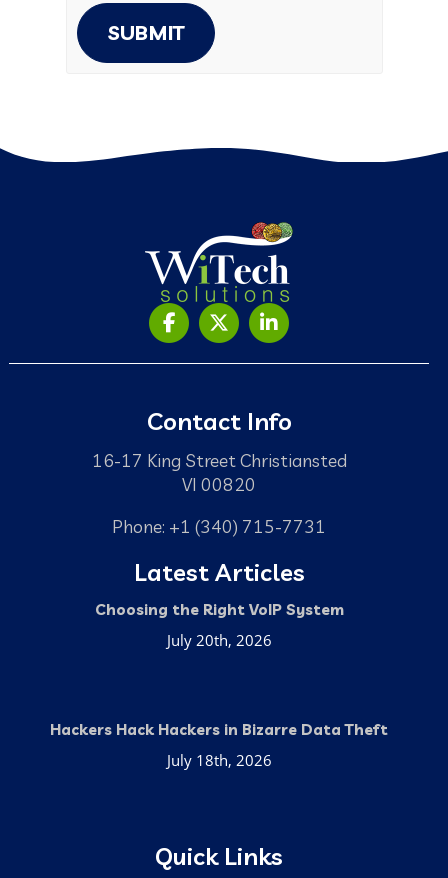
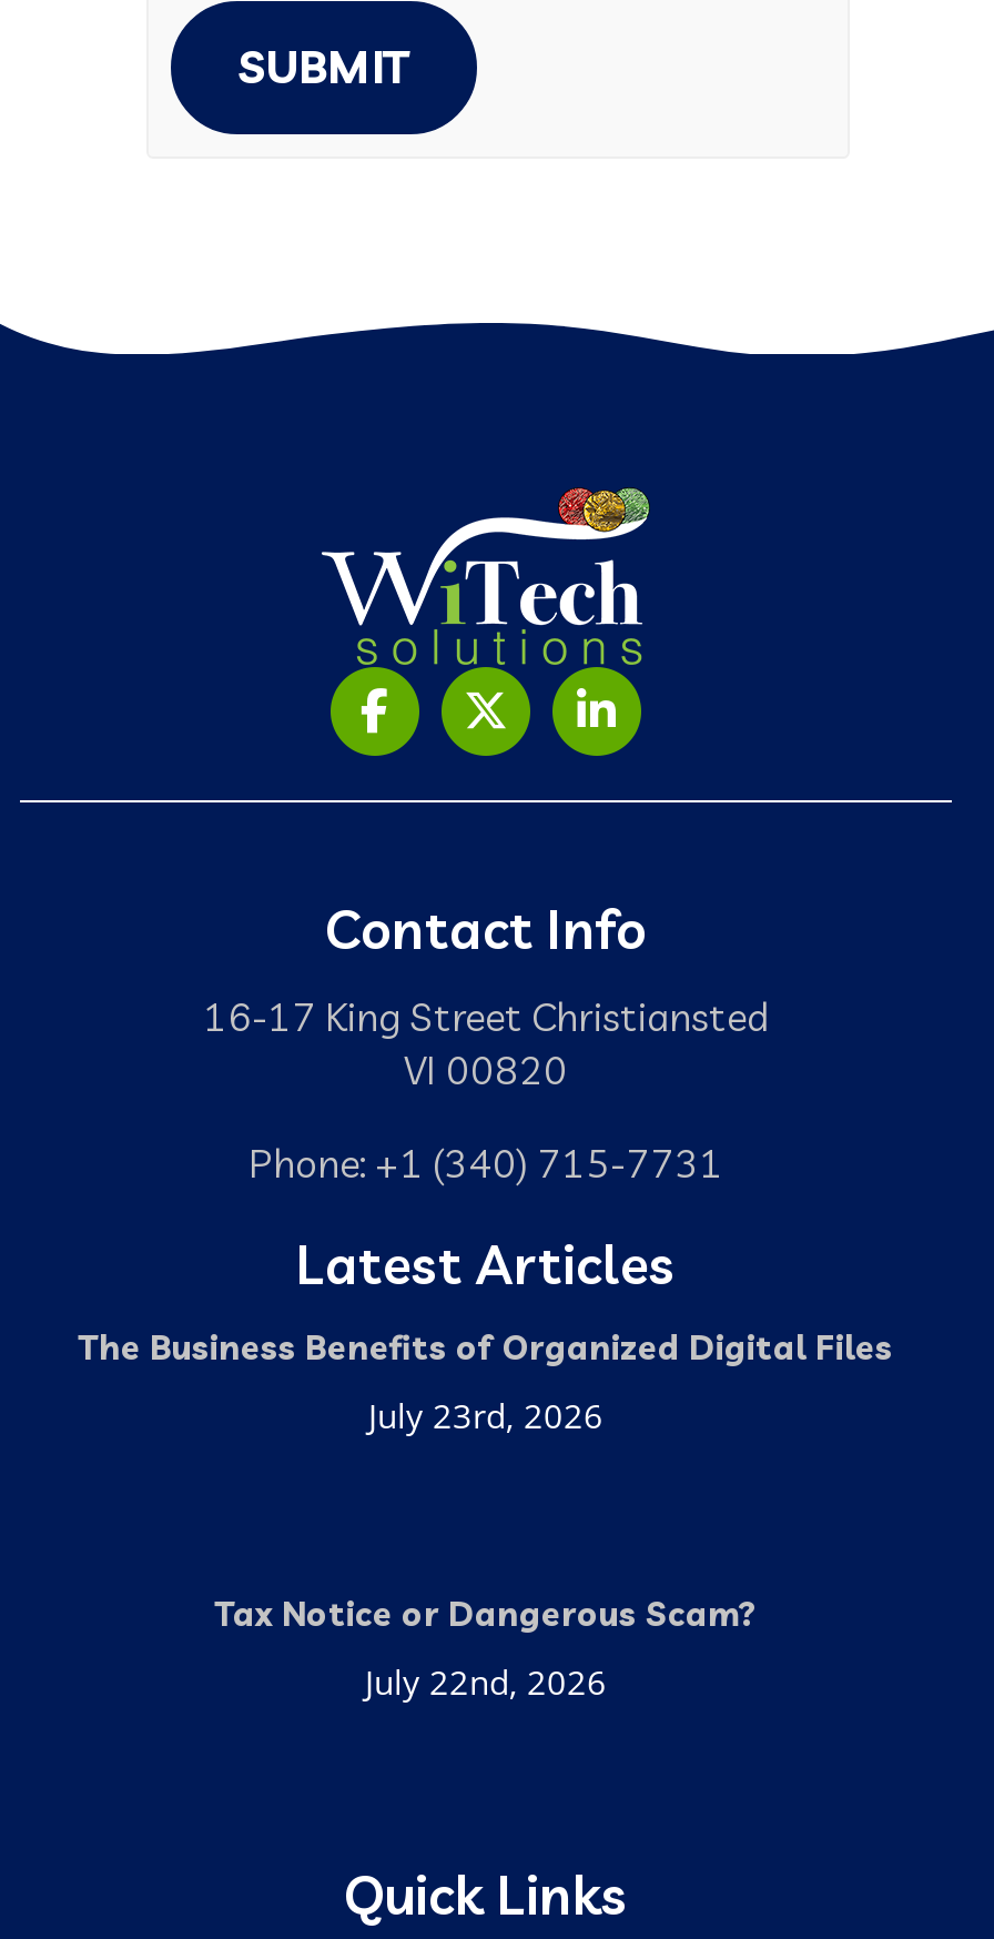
[94,600,343,619] Choosing the Right VoIP System -> [79,1327,893,1369] The Business Benefits of Organized Digital Files
[166,630,271,650] July 20th, 2026 -> [368,1393,603,1438] July 23rd, 2026
[50,720,388,739] Hackers Hack Hackers in Bizarre Data Theft -> [215,1593,757,1635] Tax Notice or Dangerous Scam?
[166,750,271,770] July 18th, 2026 -> [365,1660,607,1704] July 22nd, 2026

